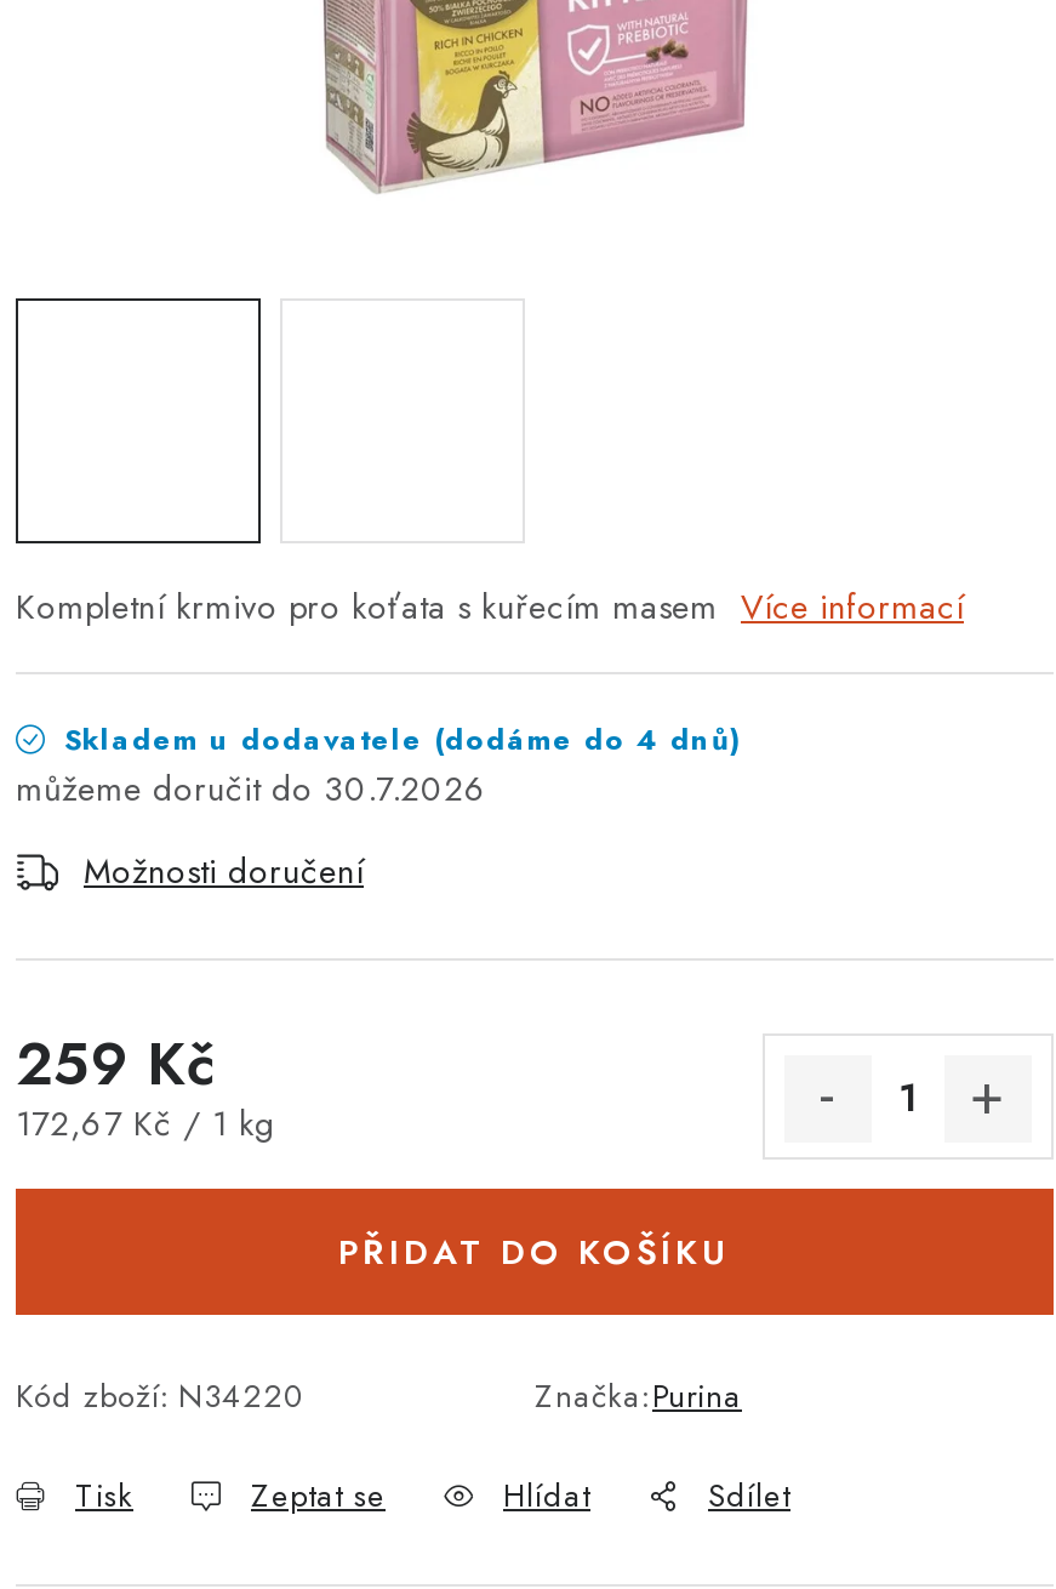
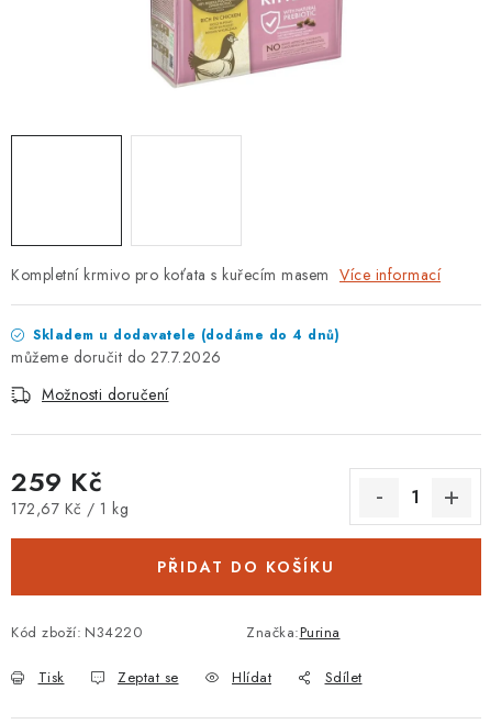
[324,764,487,813] 30.7.2026 -> [151,346,221,368] 27.7.2026

